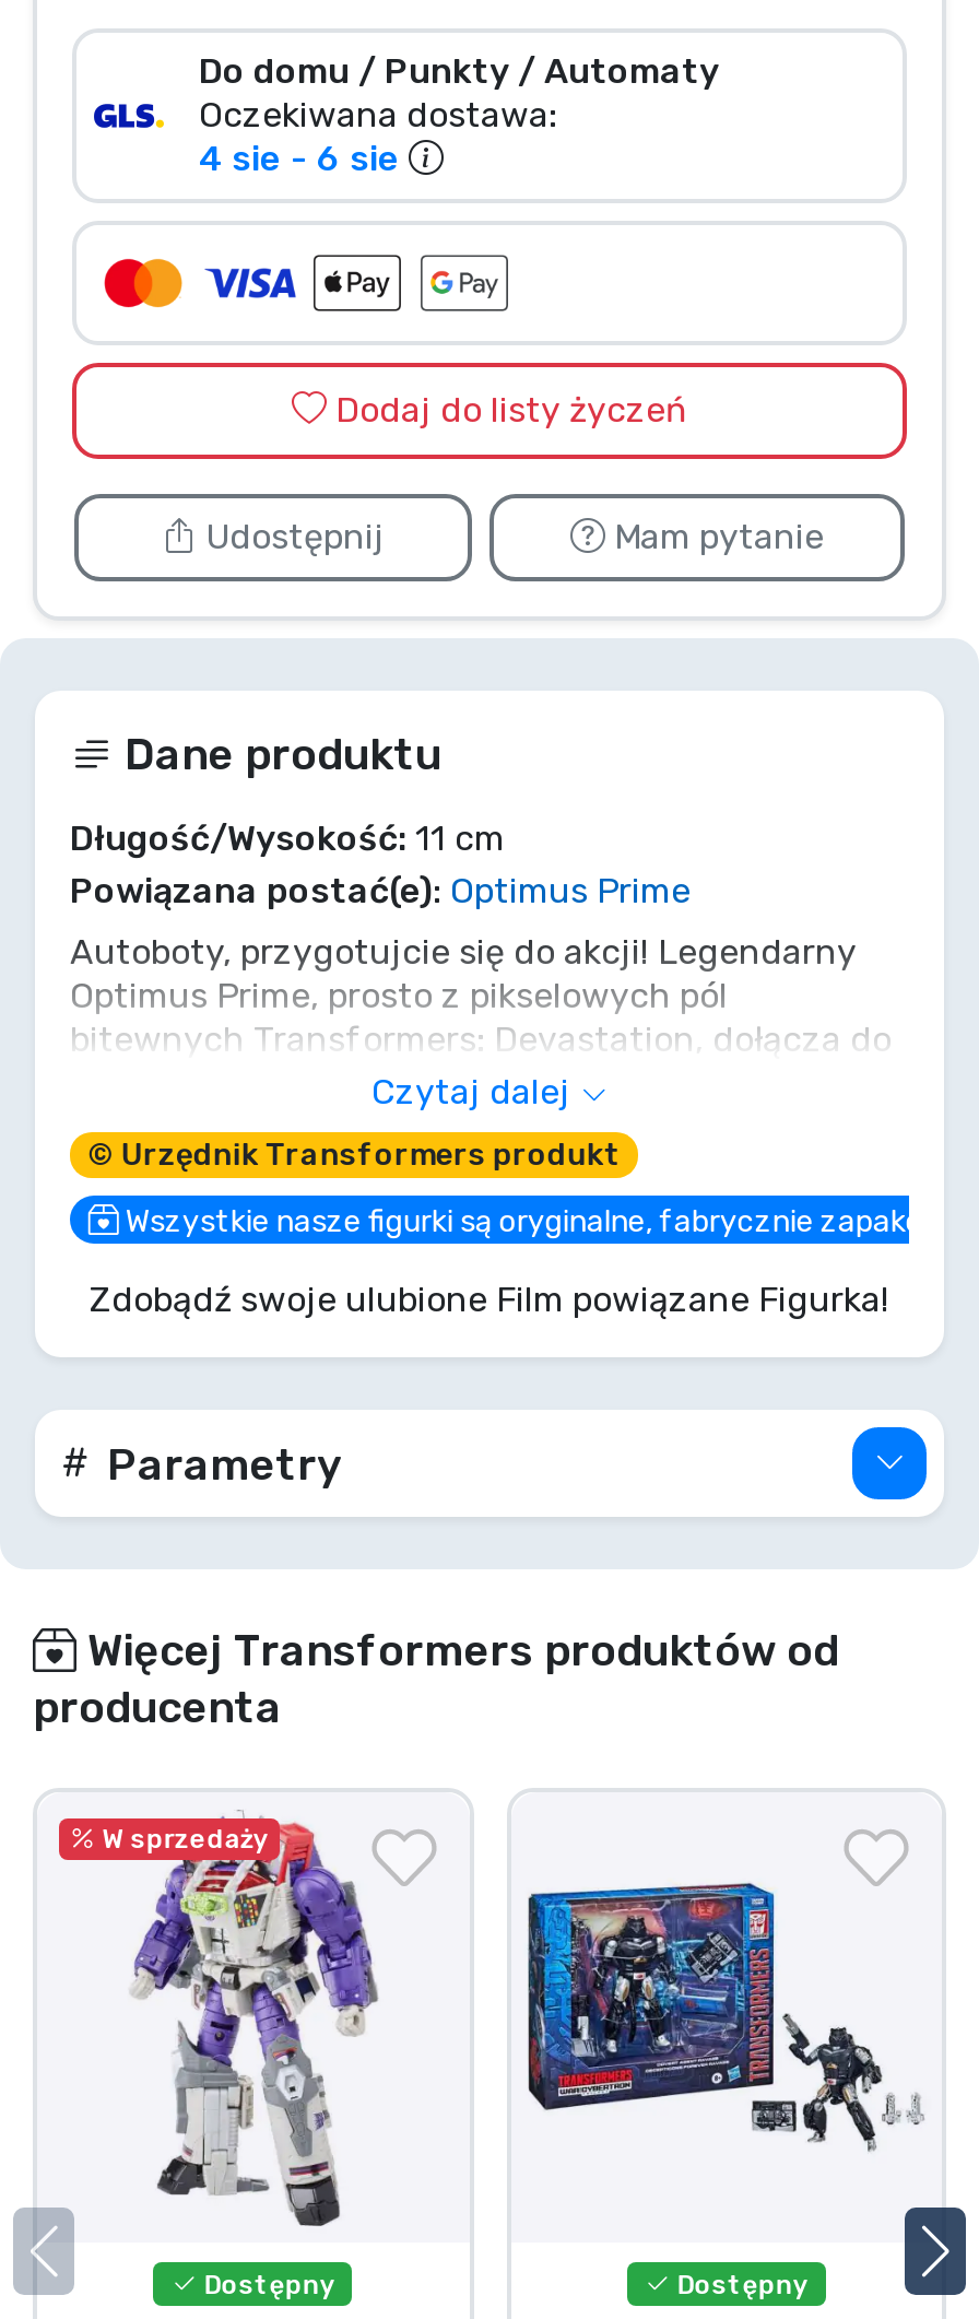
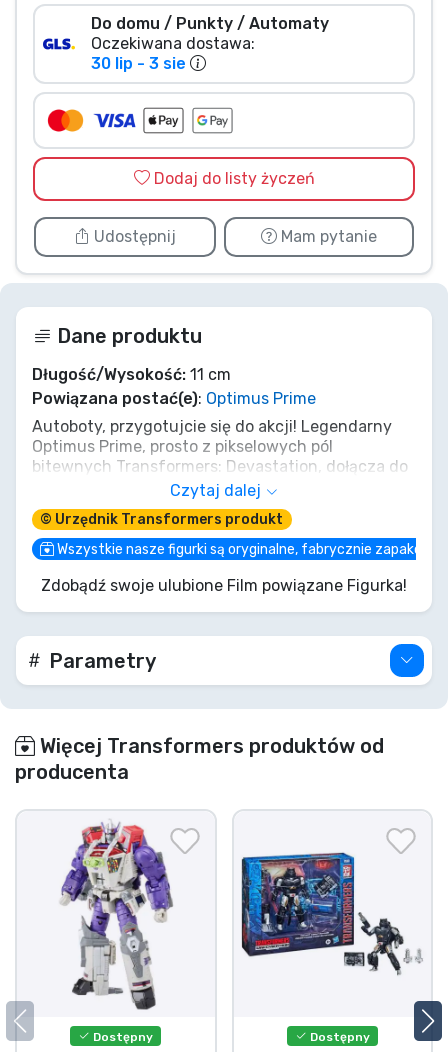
[199,138,400,179] 4 sie - 6 sie -> [91,54,186,73] 30 lip - 3 sie
[96,1824,268,1854] W sprzedaży -> none

